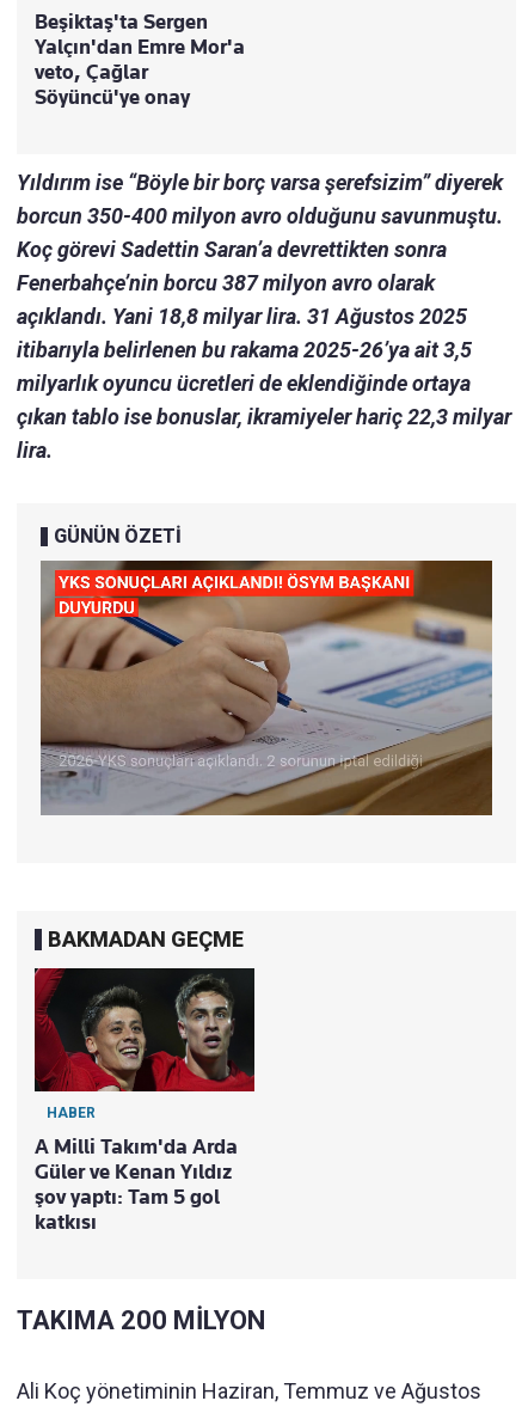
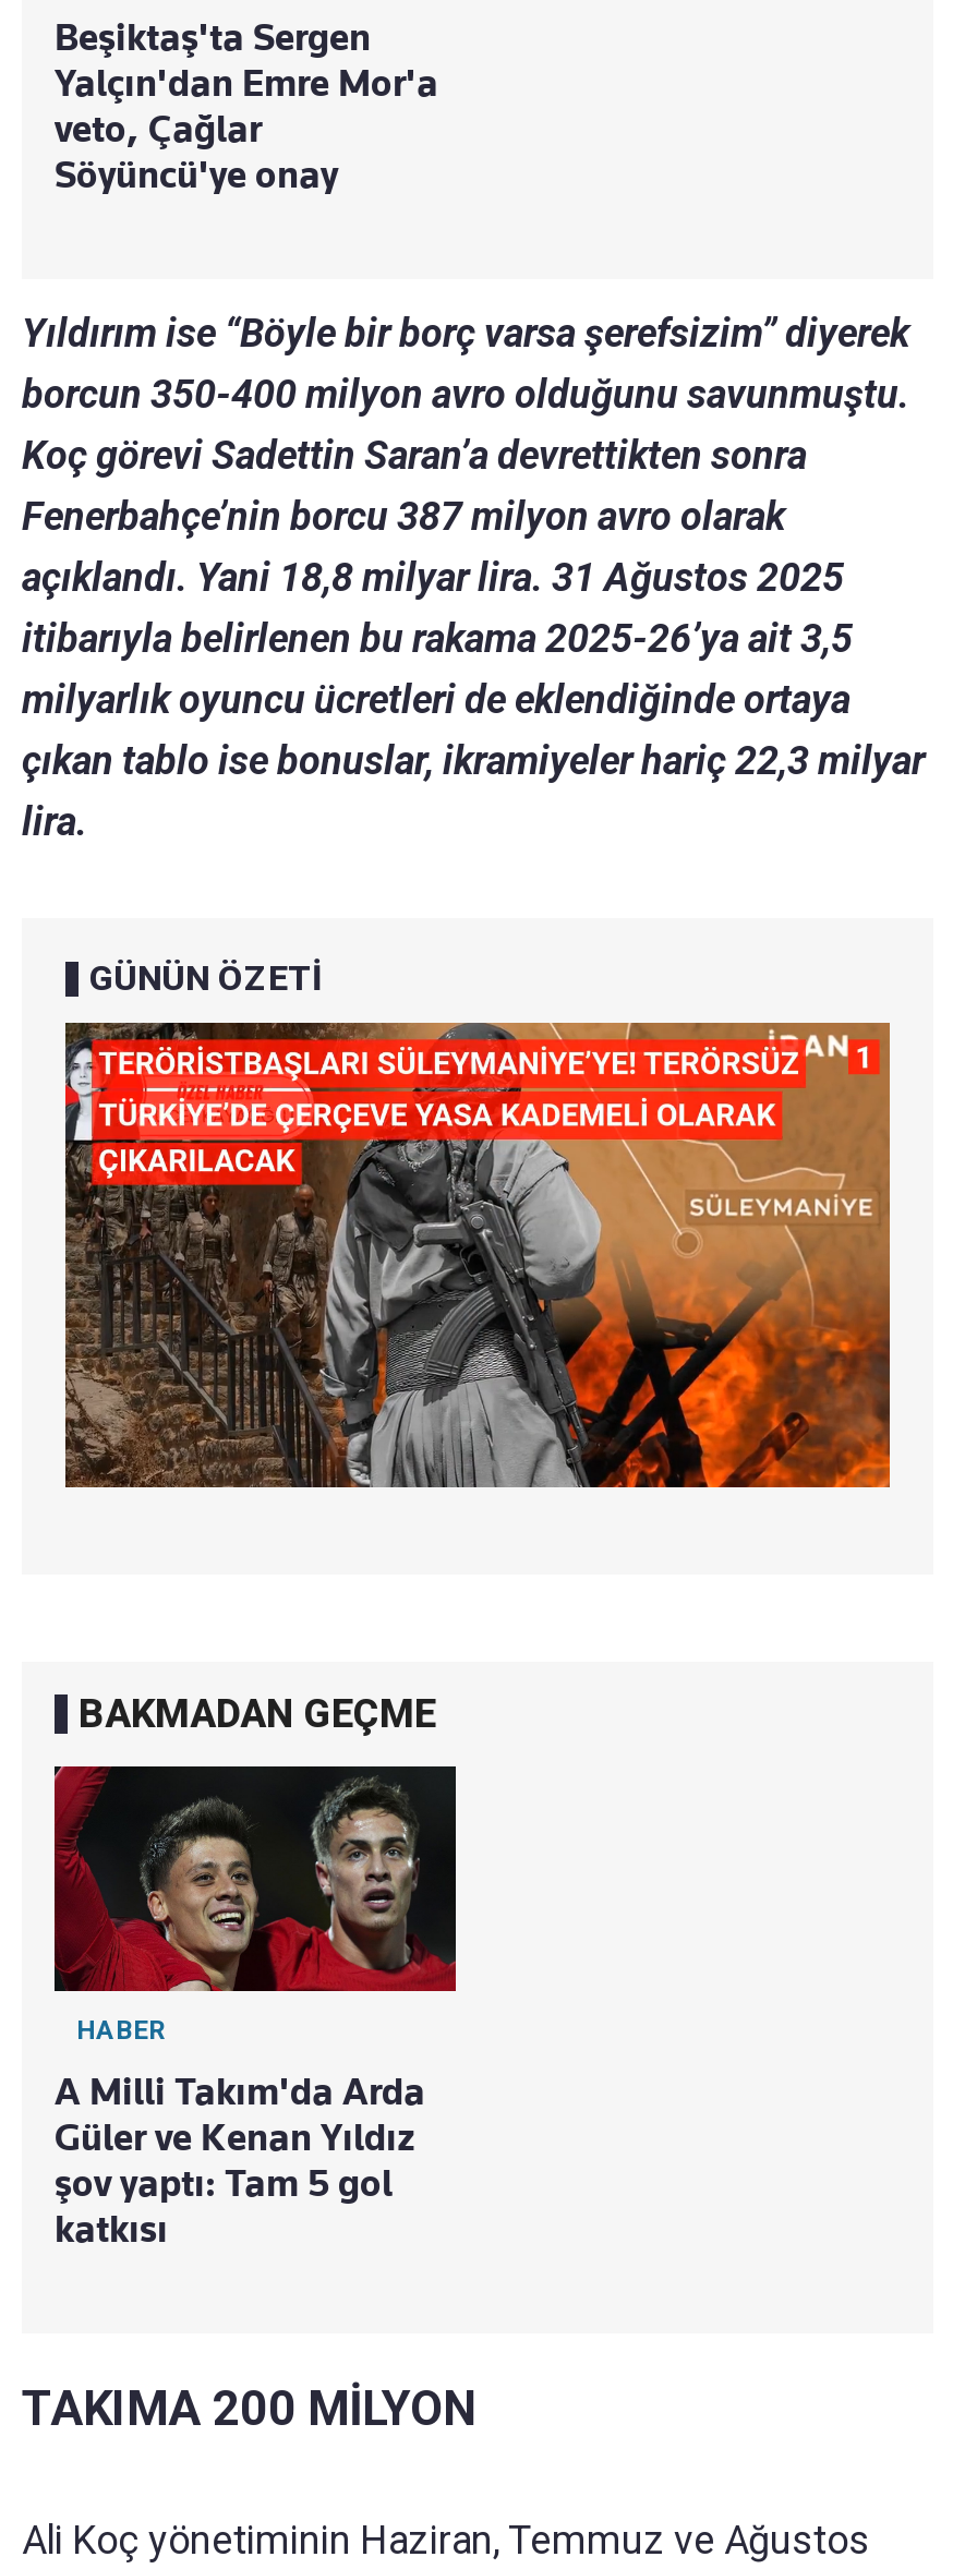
[39,559,493,816] [image] -> [63,1021,892,1489] [image]

